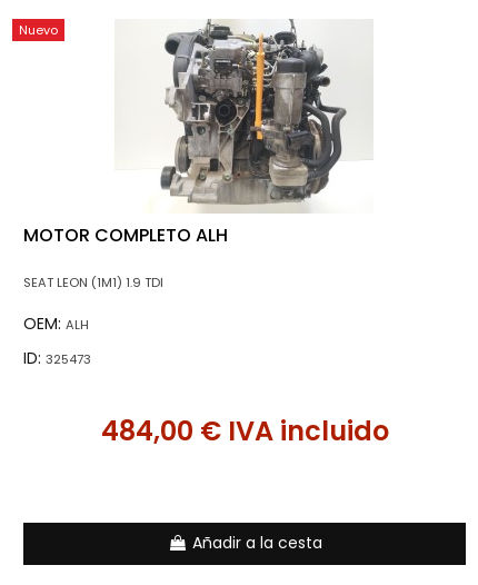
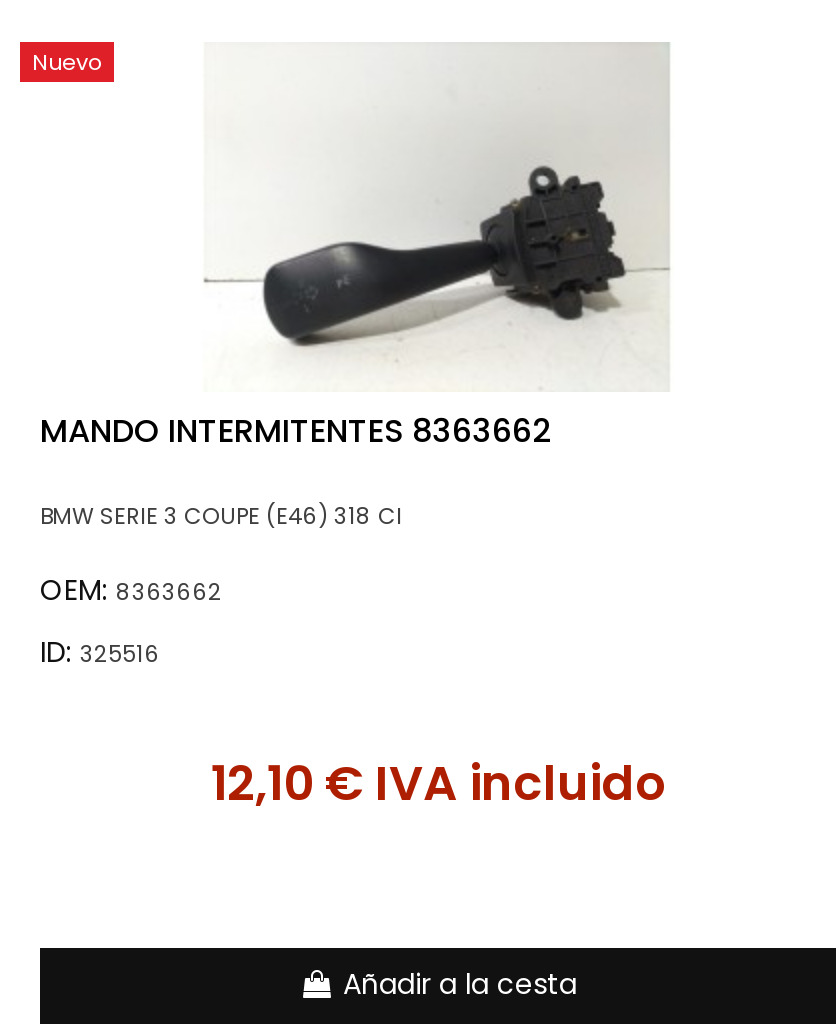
[23,19,371,248] [image] | MOTOR COMPLETO ALH -> [40,44,668,453] [image] | MANDO INTERMITENTES 8363662
[23,274,163,291] SEAT LEON (1M1) 1.9 TDI -> [40,500,402,532] BMW SERIE 3 COUPE (E46) 318 CI
[23,313,89,335] OEM: ALH -> [40,571,222,611] OEM: 8363662
[23,347,91,369] ID: 325473 -> [40,631,160,671] ID: 325516
[101,413,389,450] 484,00 € IVA incluido -> [211,751,665,817] 12,10 € IVA incluido

